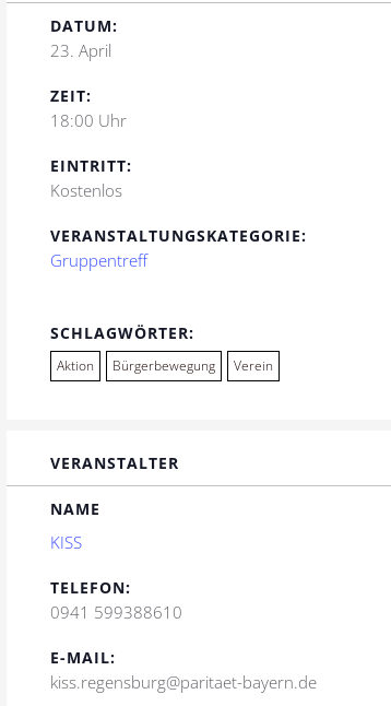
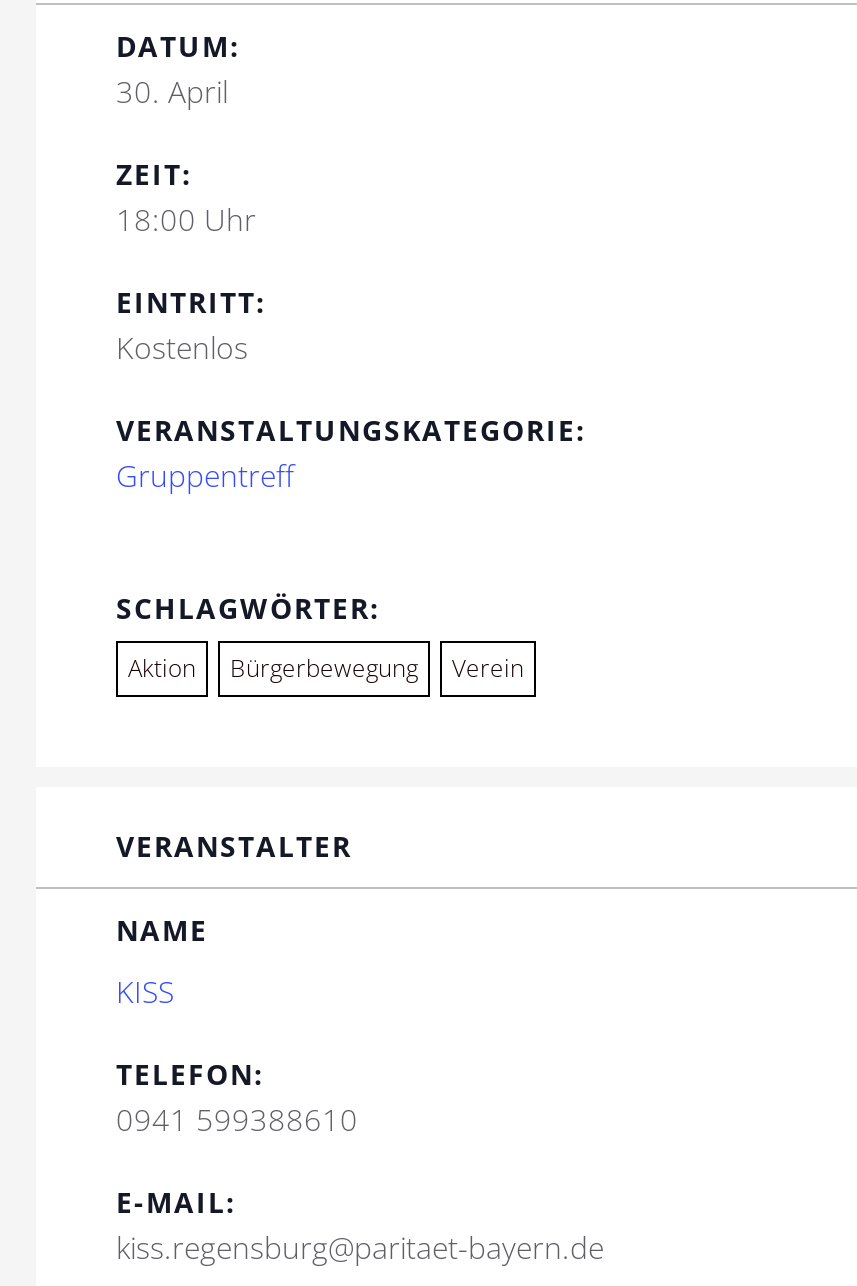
[50,39,111,61] 23. April -> [116,71,228,111] 30. April

